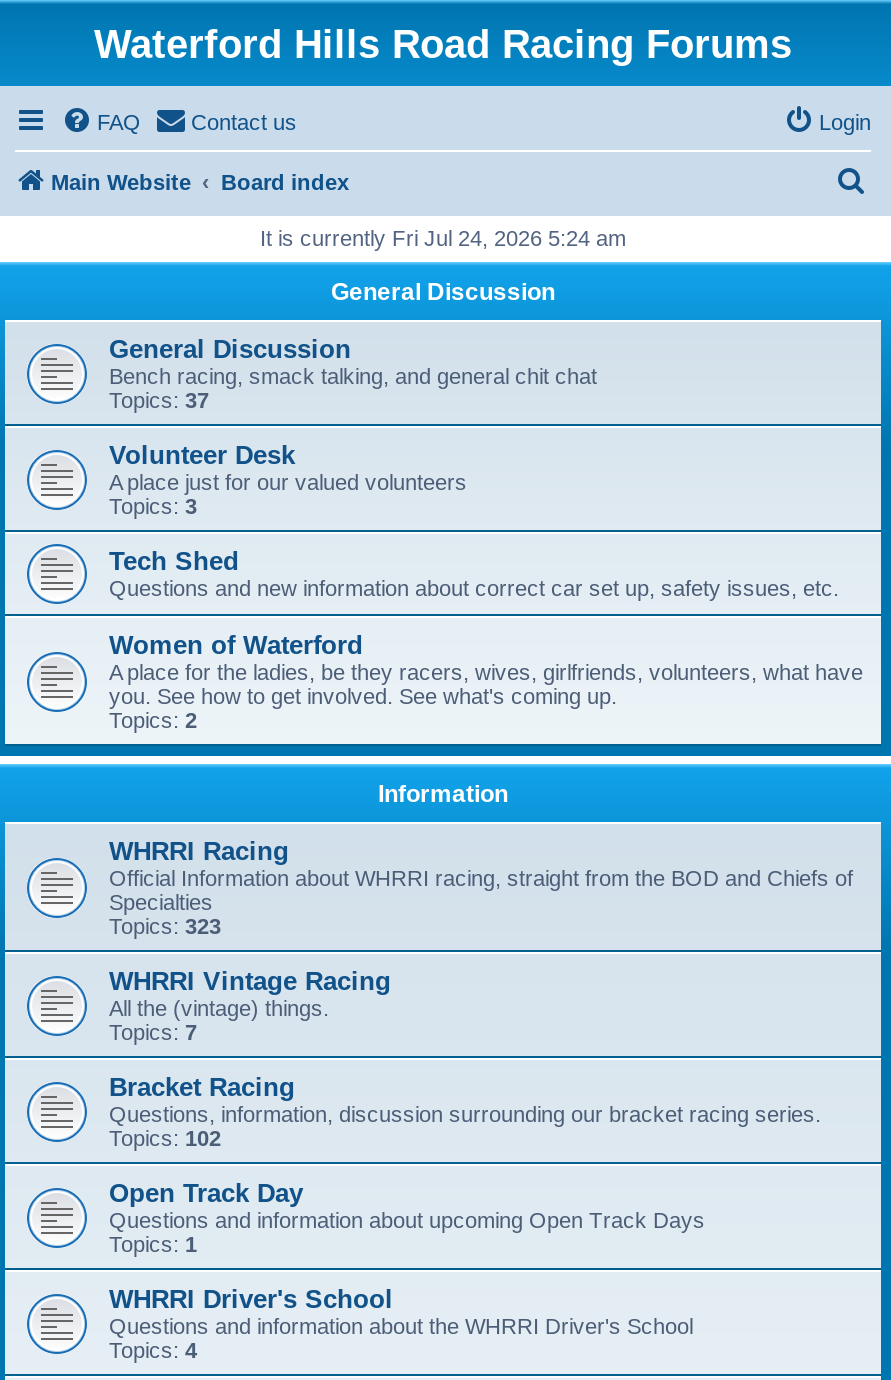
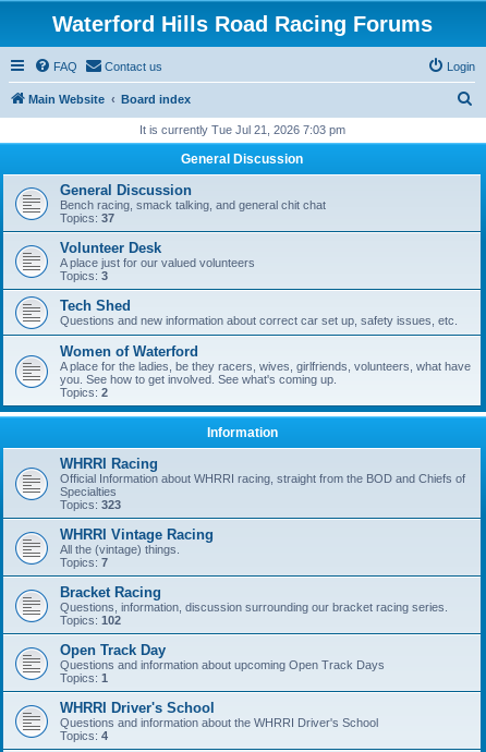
[260,226,626,250] It is currently Fri Jul 24, 2026 5:24 am -> [139,123,345,136] It is currently Tue Jul 21, 2026 7:03 pm

